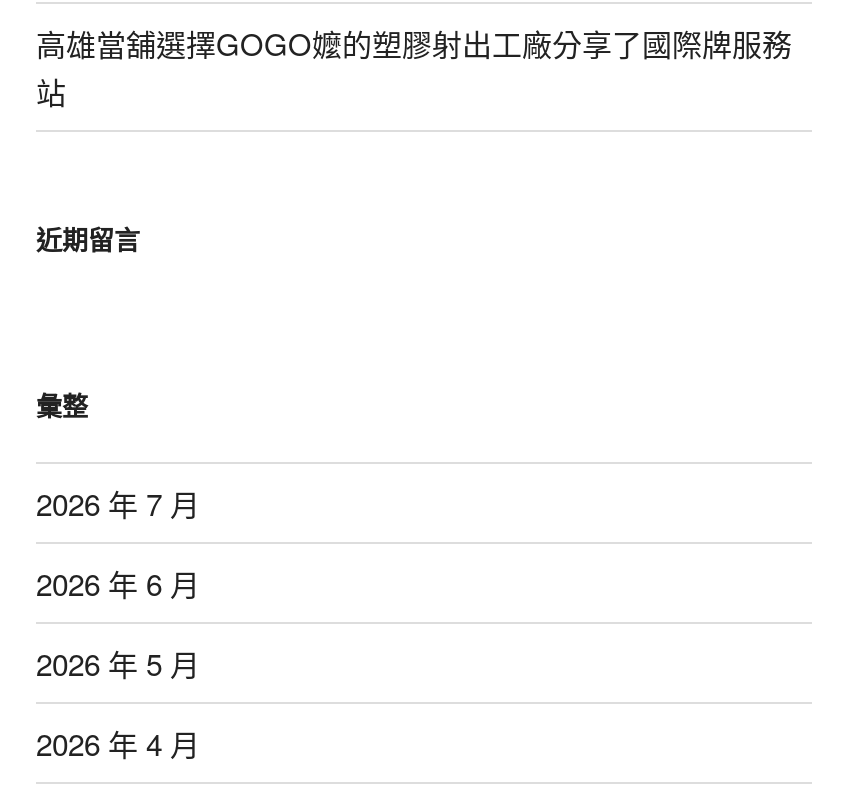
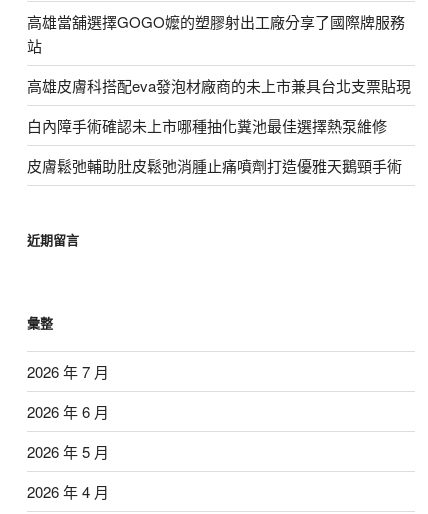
none -> [27,75,411,176] 高雄皮膚科搭配eva發泡材廠商的未上市兼具台北支票貼現 | 白內障手術確認未上市哪種抽化糞池最佳選擇熱泵維修 | 皮膚鬆弛輔助肚皮鬆弛消腫止痛噴劑打造優雅天鵝頸手術

